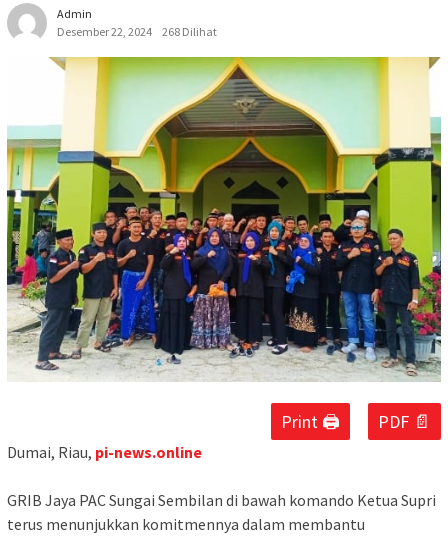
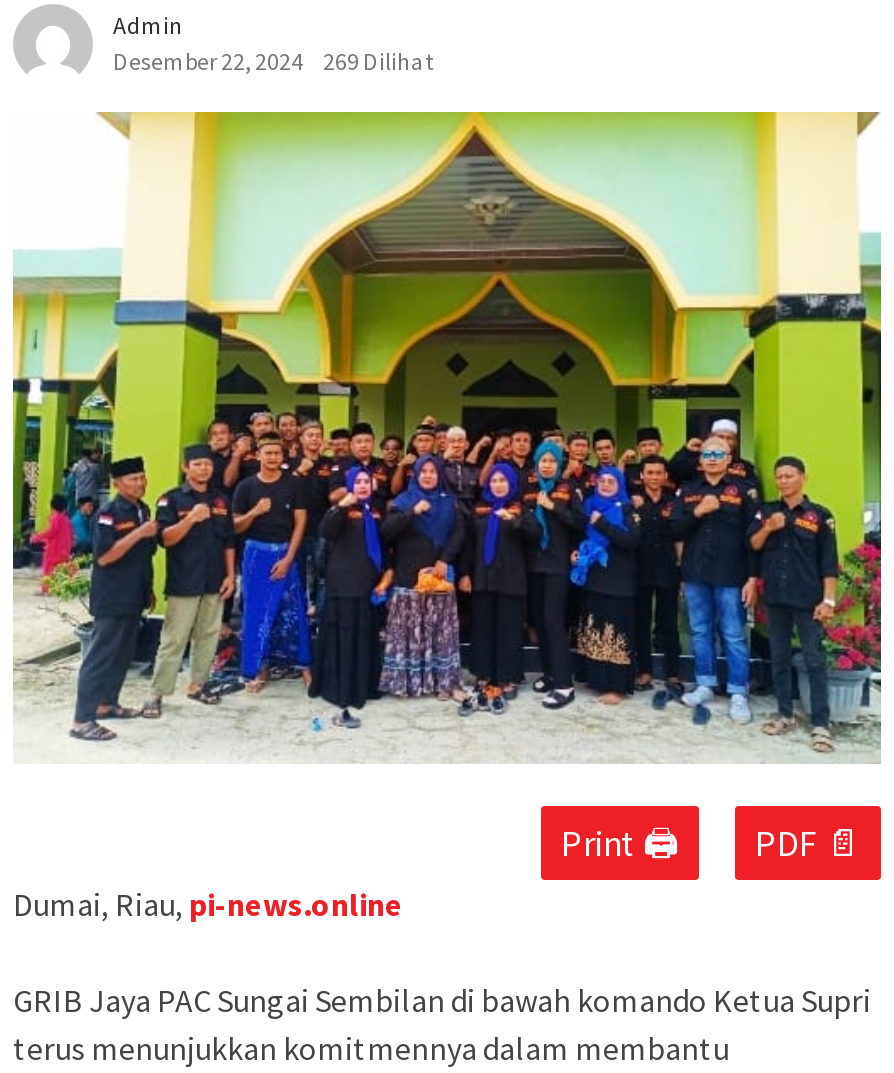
[57,24,217,39] Desember 22, 2024 268 Dilihat -> [113,47,433,77] Desember 22, 2024 269 Dilihat

